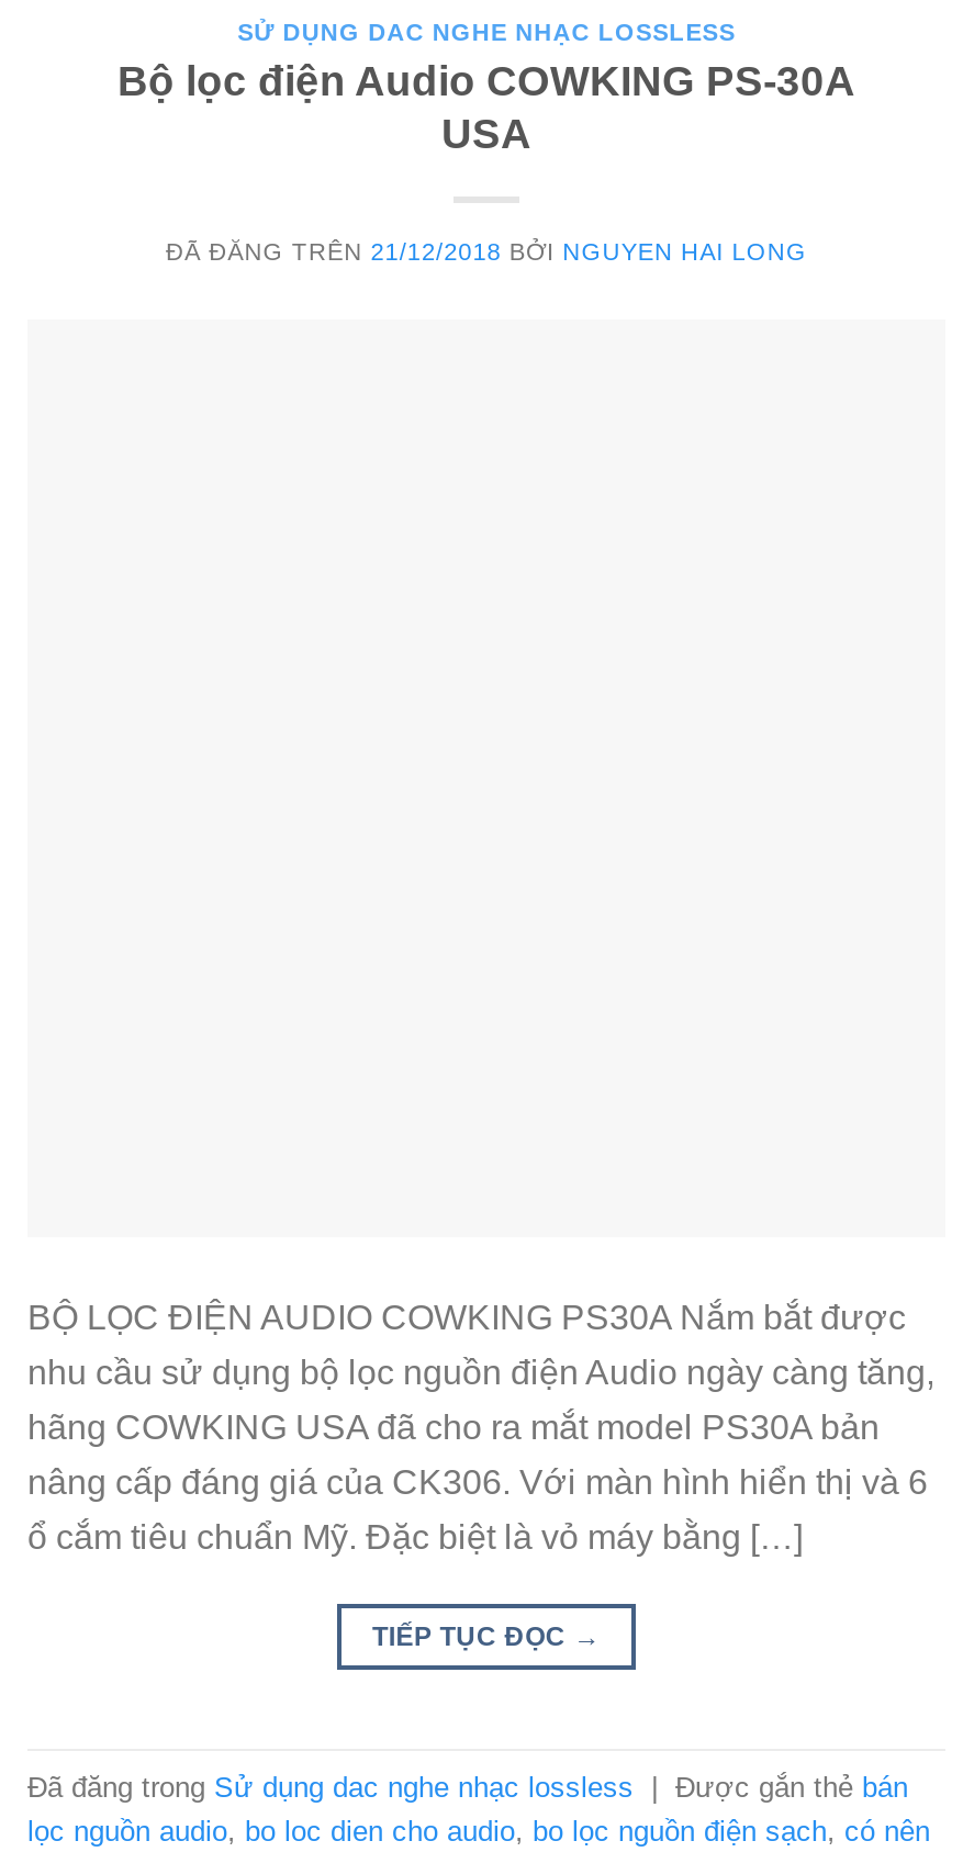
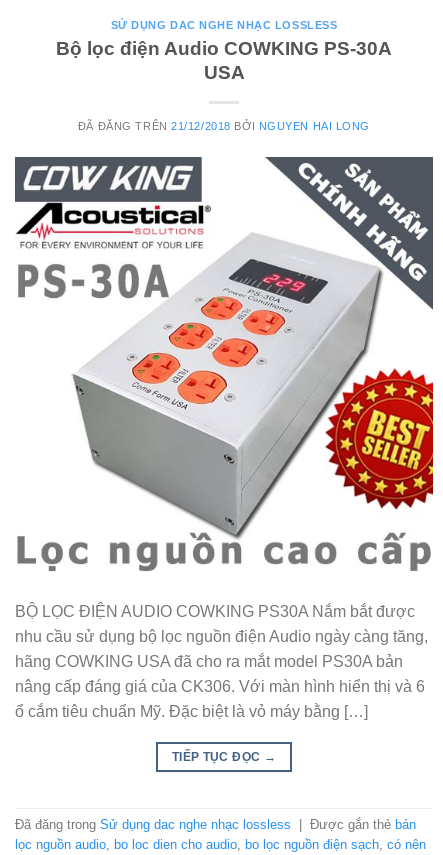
none -> [14,156,434,572] [image]

